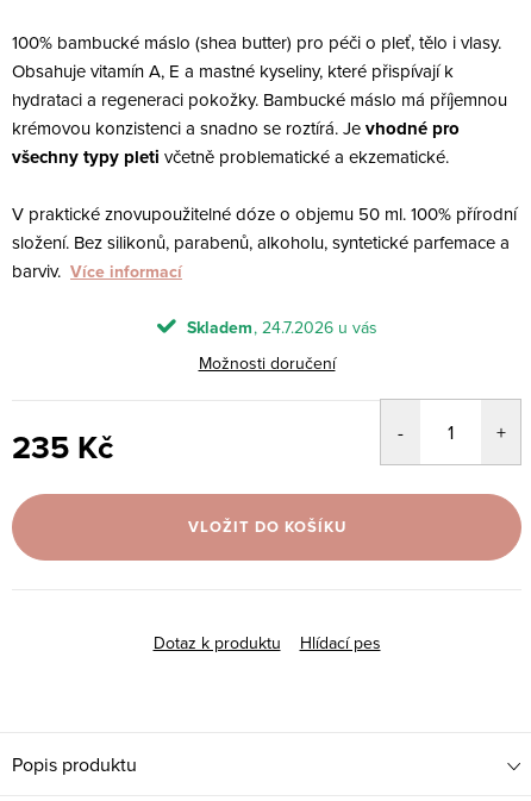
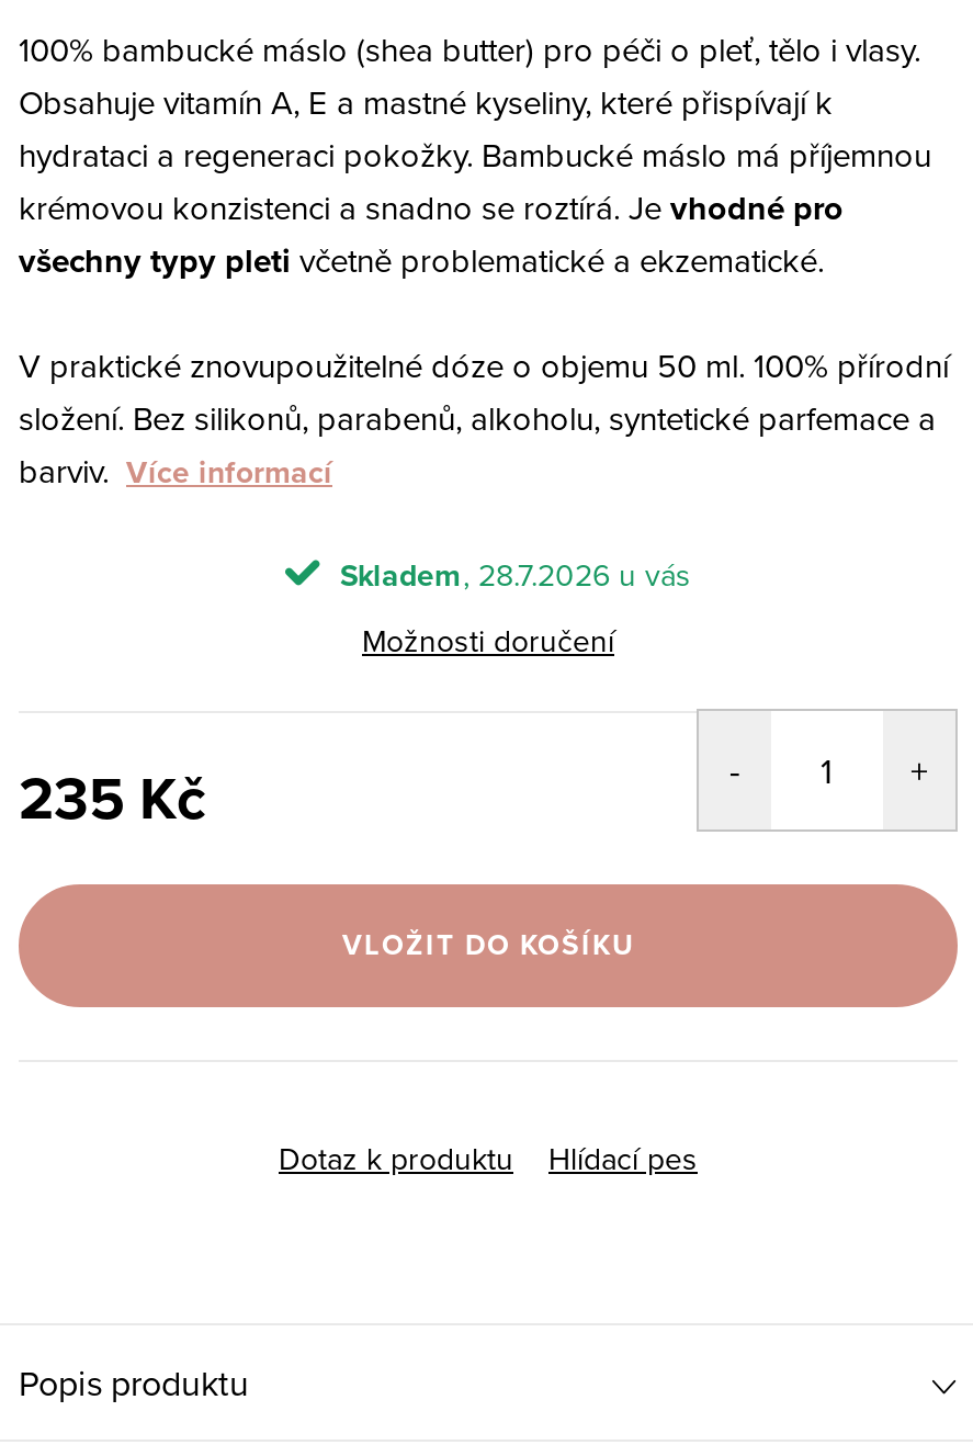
[182,315,338,339] Skladem 24.7.2026 -> [331,553,619,599] Skladem 28.7.2026

